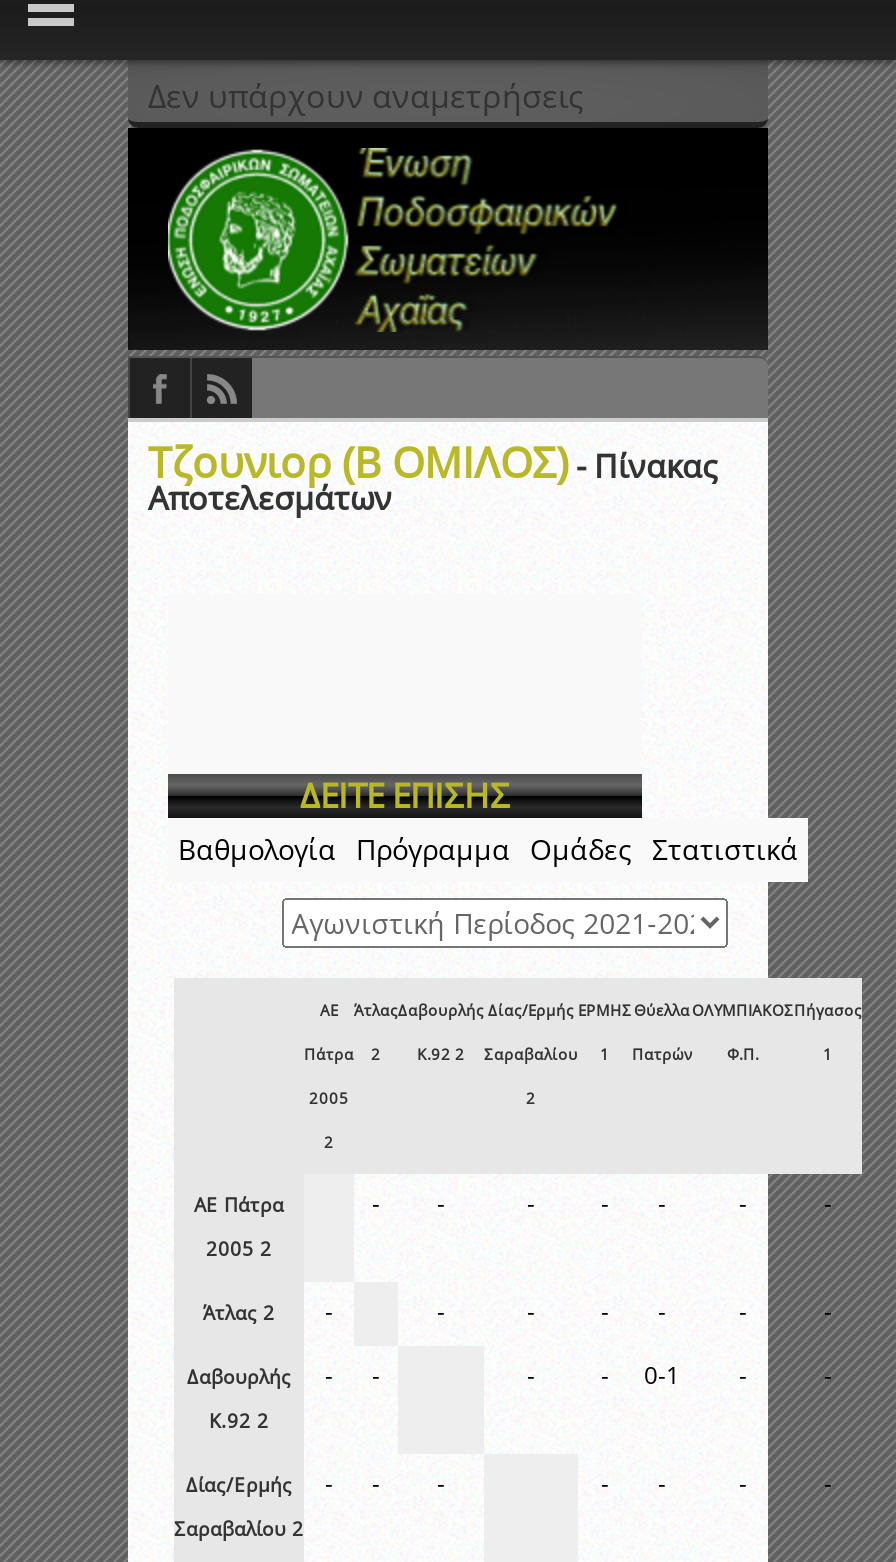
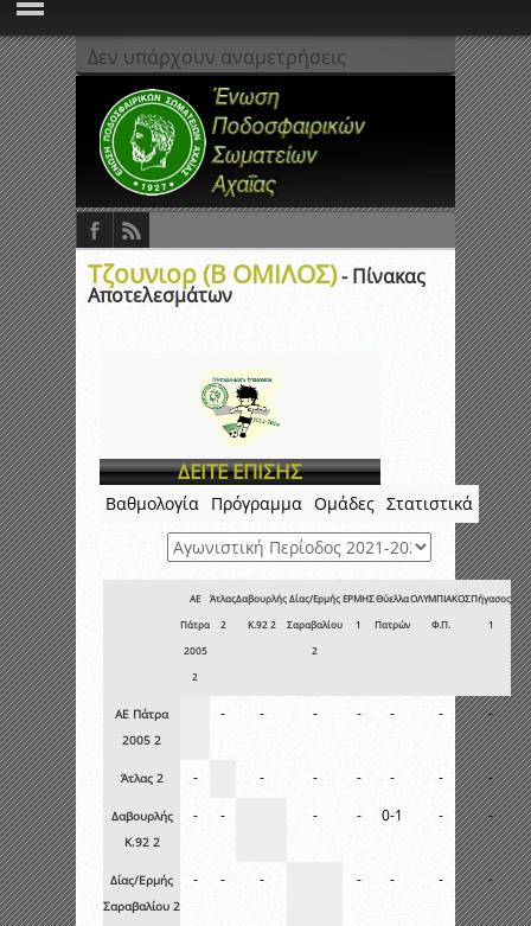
none -> [200,373,280,443] [image]

